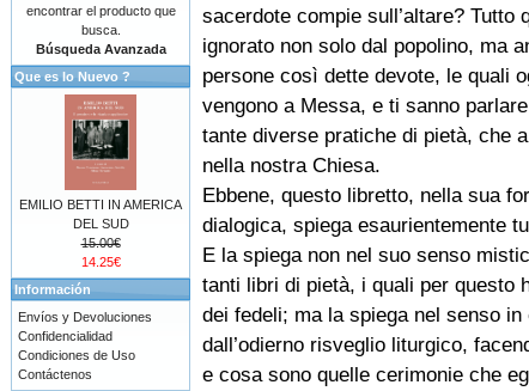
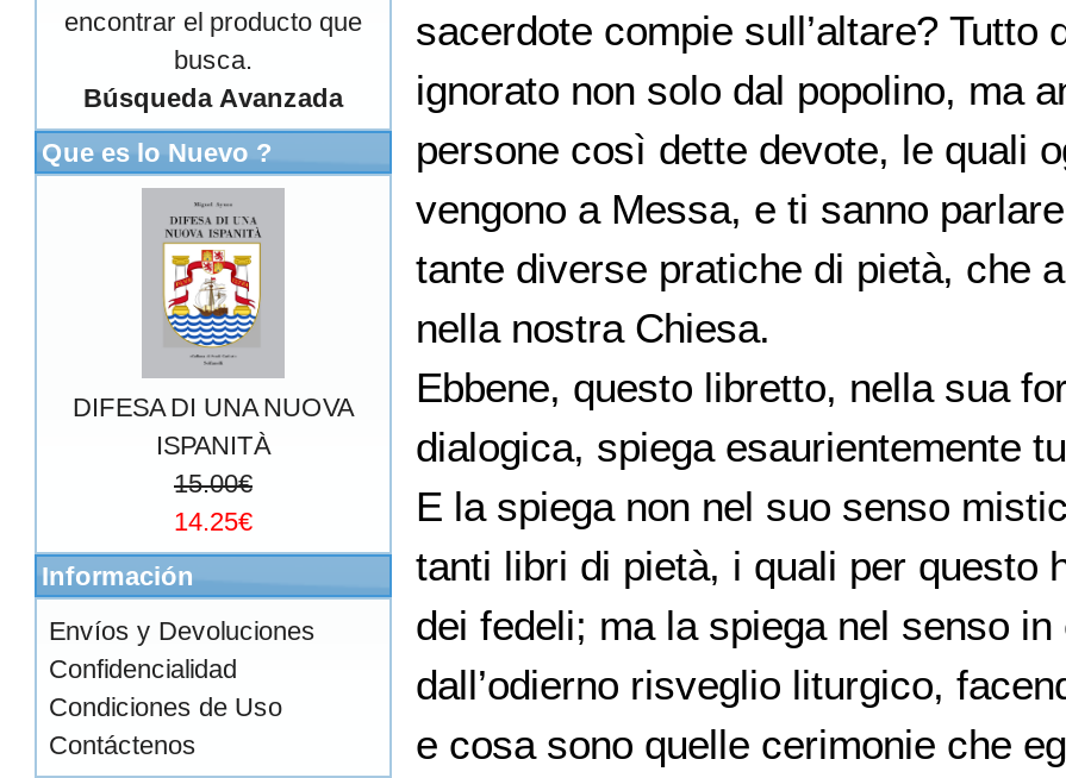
[19,93,182,231] [image] | EMILIO BETTI IN AMERICA | DEL SUD -> [73,188,354,459] [image] | DIFESA DI UNA NUOVA | ISPANITÀ

